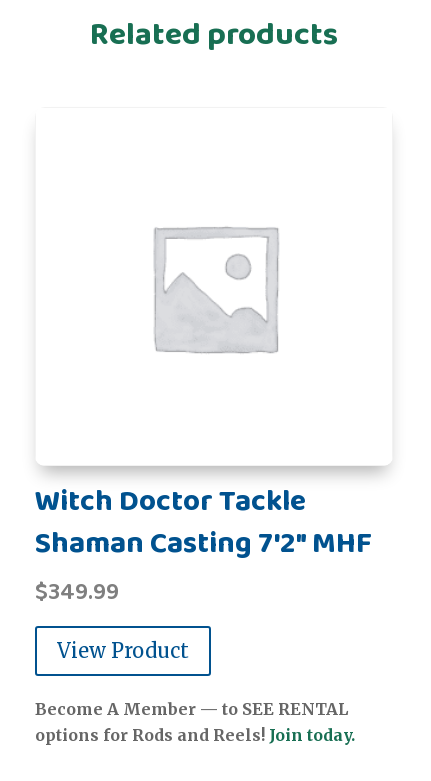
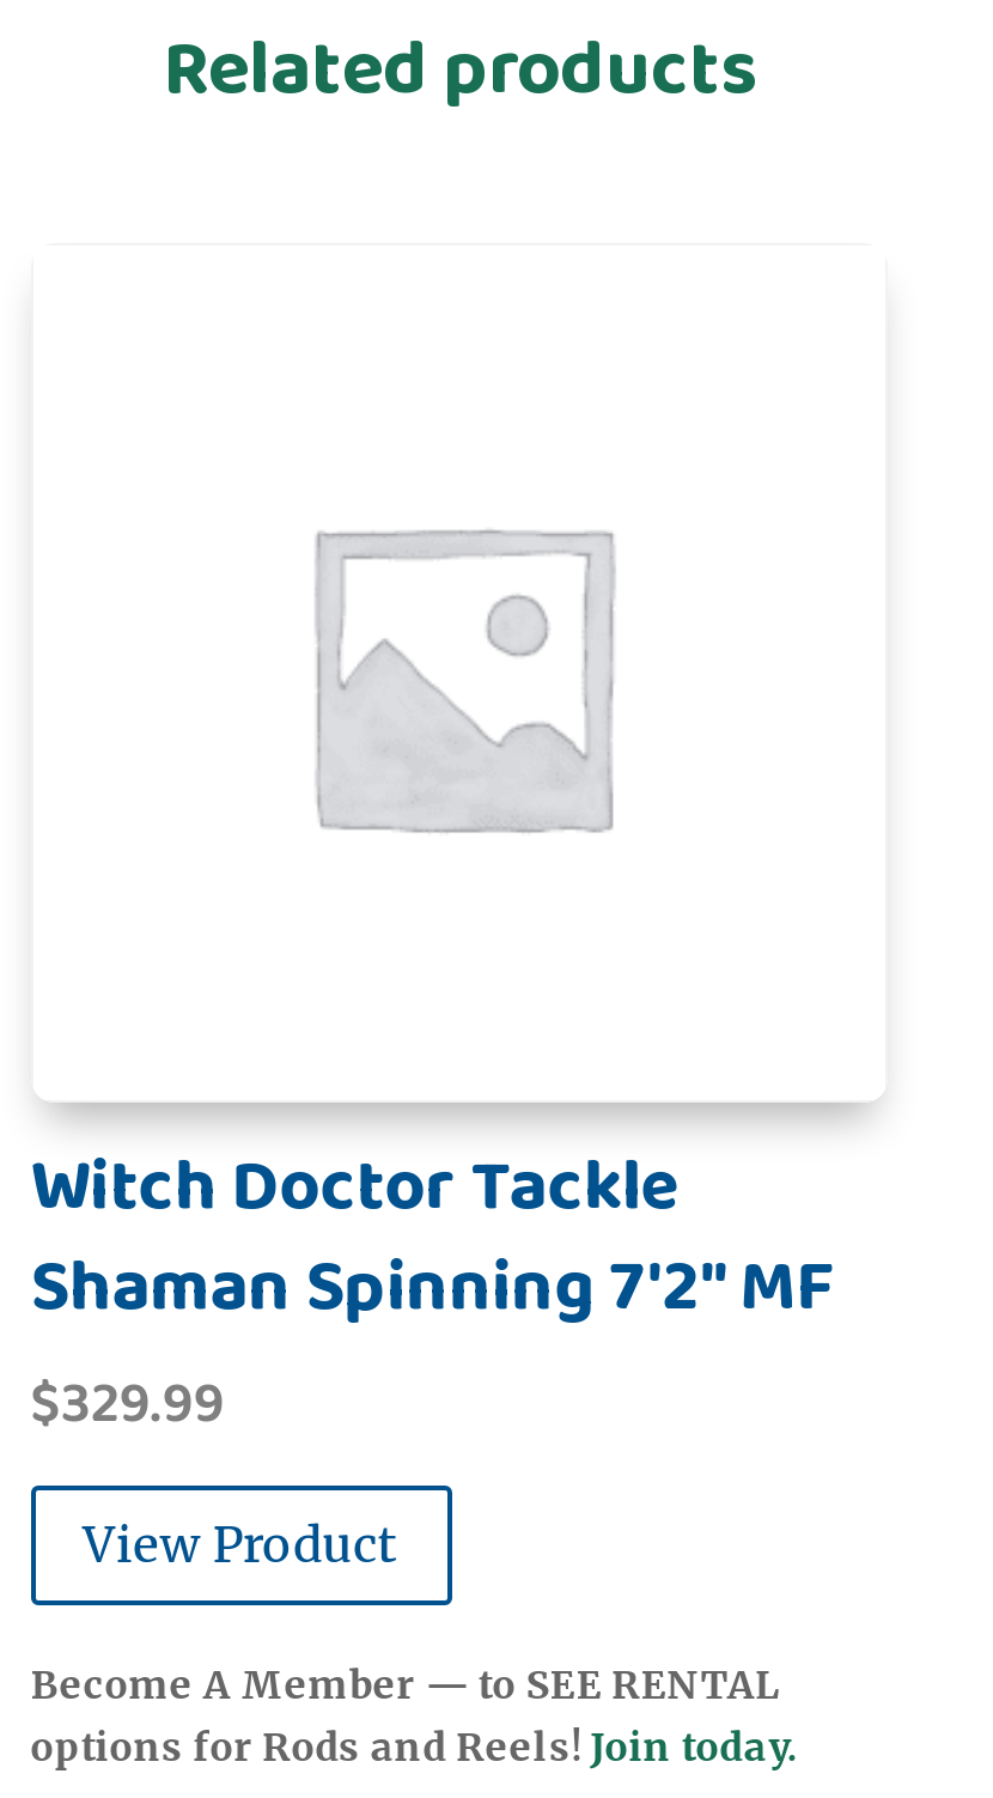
[35,520,372,568] Shaman Casting 7'2" MHF -> [31,1231,835,1346] Shaman Spinning 7'2" MF
[35,573,119,612] $349.99 -> [31,1358,224,1451] $329.99

